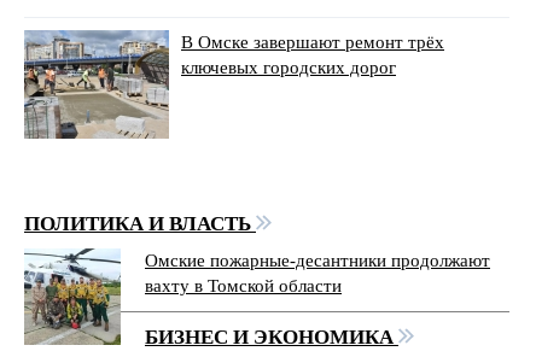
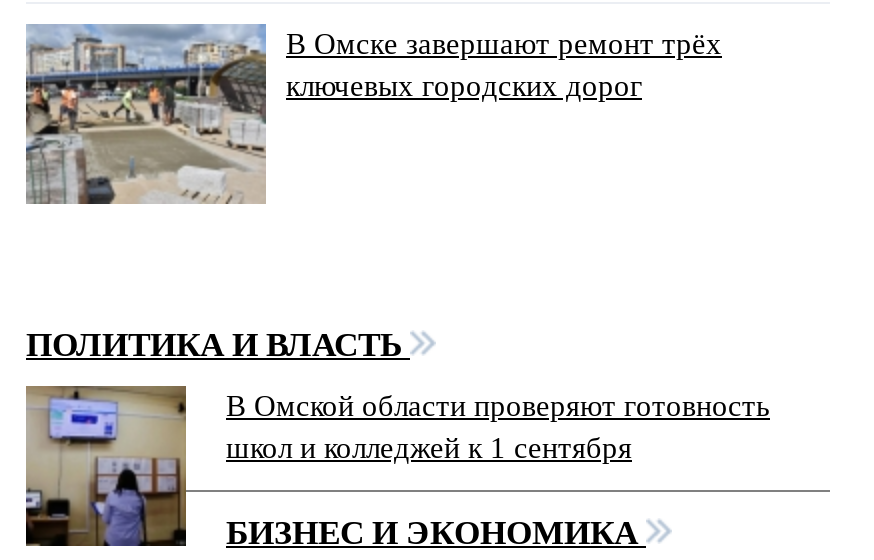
[24,248,490,346] [image] | Омские пожарные-десантники продолжают | вахту в Томской области -> [24,384,770,548] [image] | В Омской области проверяют готовность | школ и колледжей к 1 сентября

